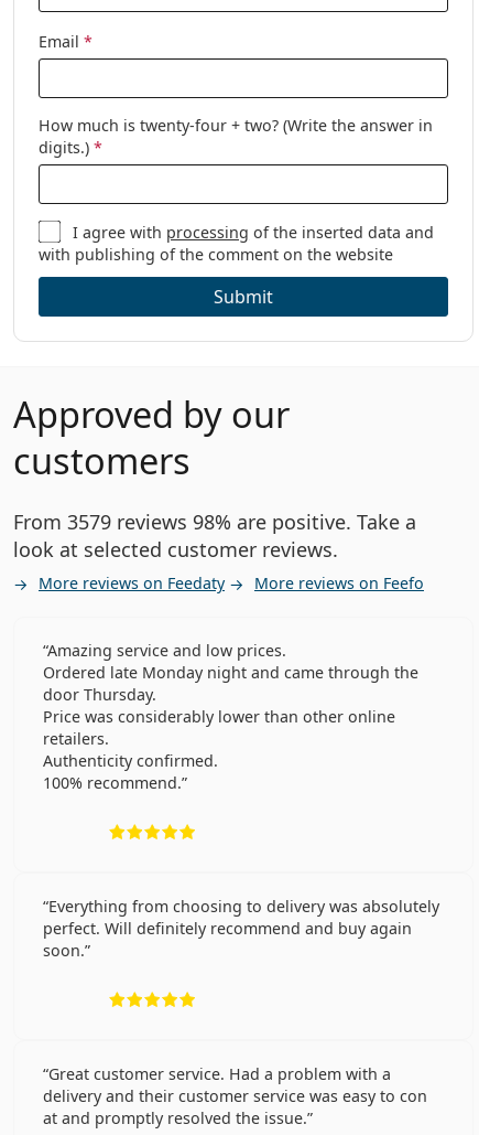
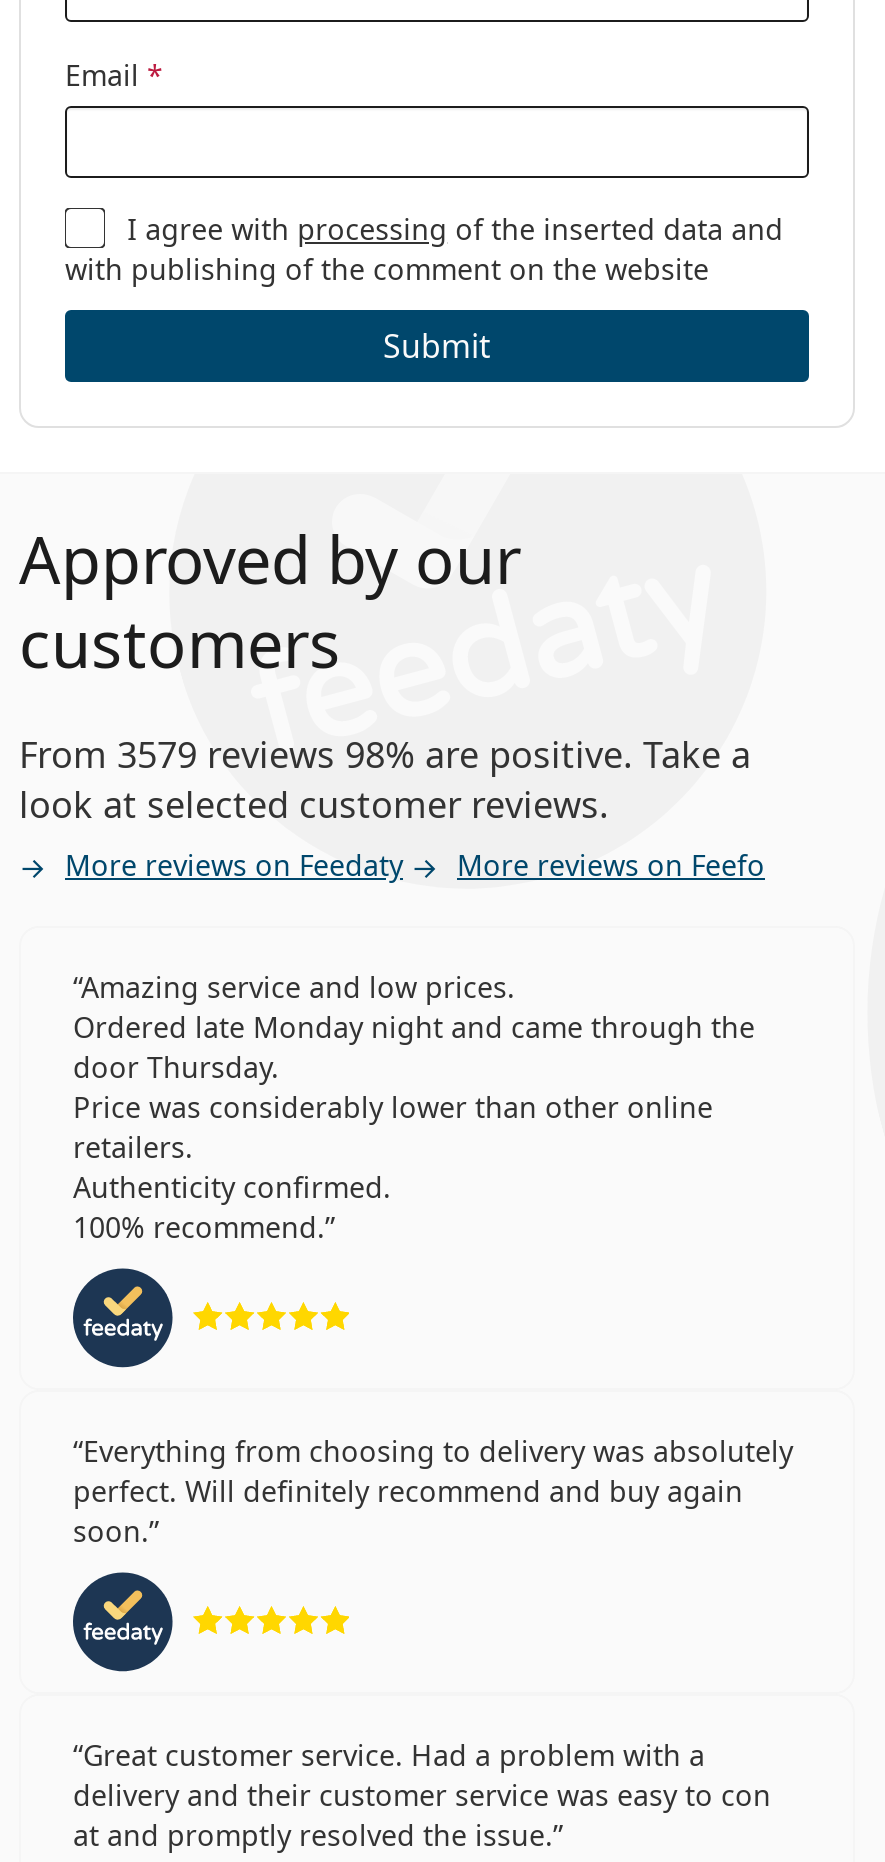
[39,114,433,157] How much is twenty-four + two? (Write the answer in | digits.) * -> none
none -> [71,1266,175,1370] [image]
none -> [71,1570,175,1674] [image]

